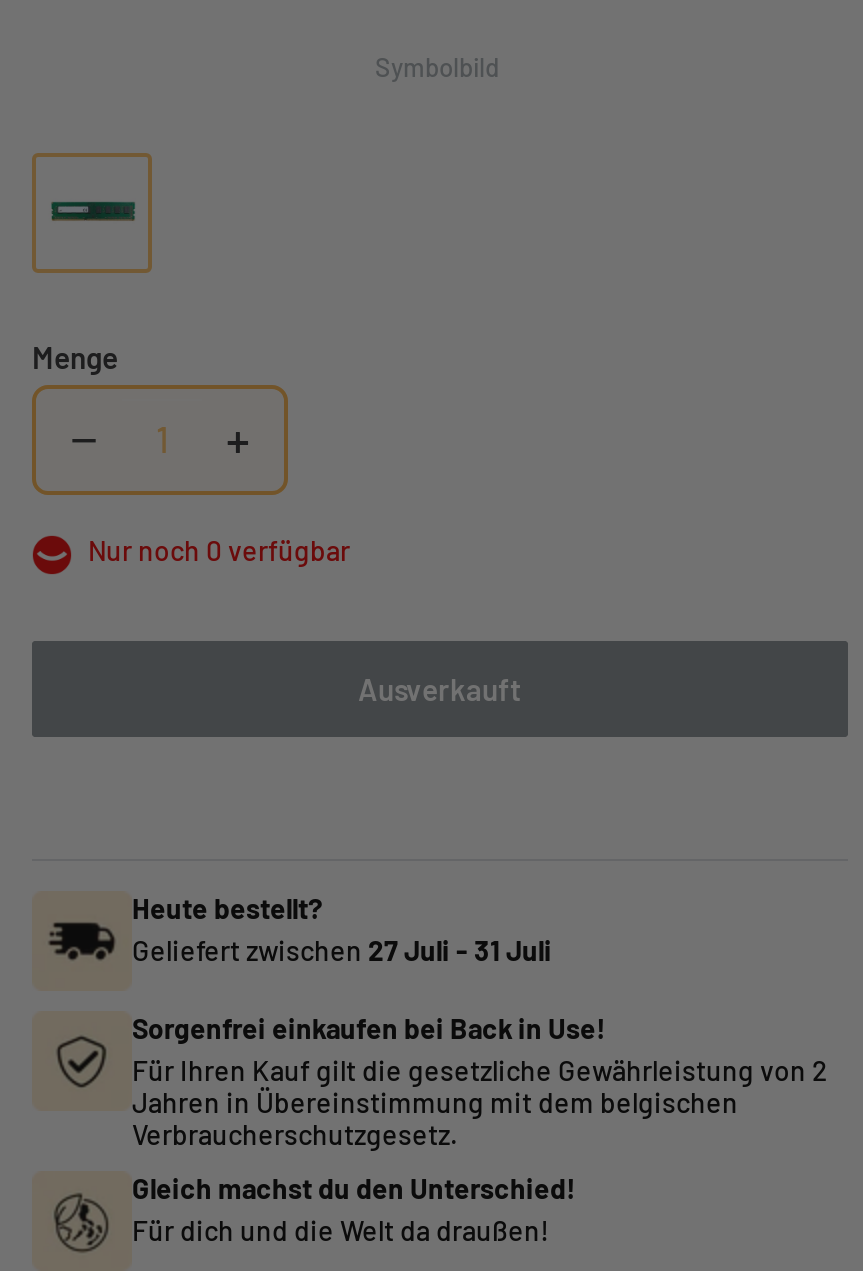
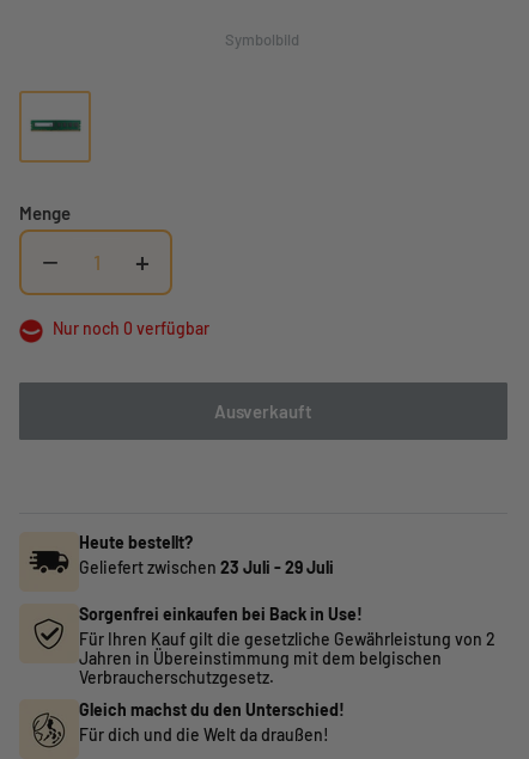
[132,933,552,967] Geliefert zwischen 27 Juli - 31 Juli -> [79,557,334,577] Geliefert zwischen 23 Juli - 29 Juli

